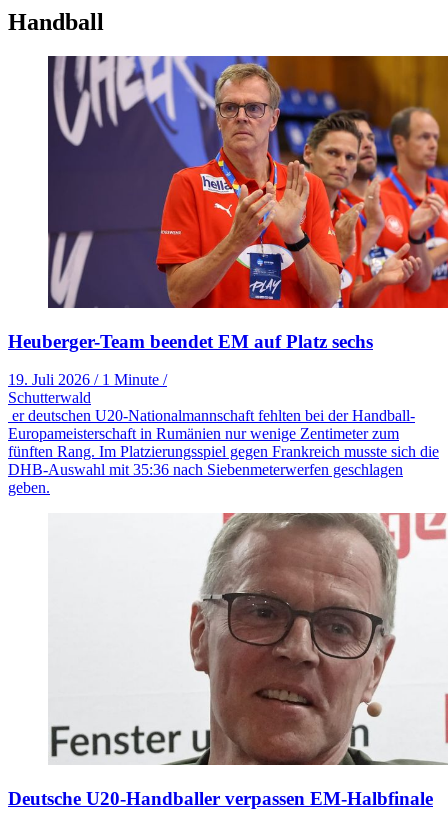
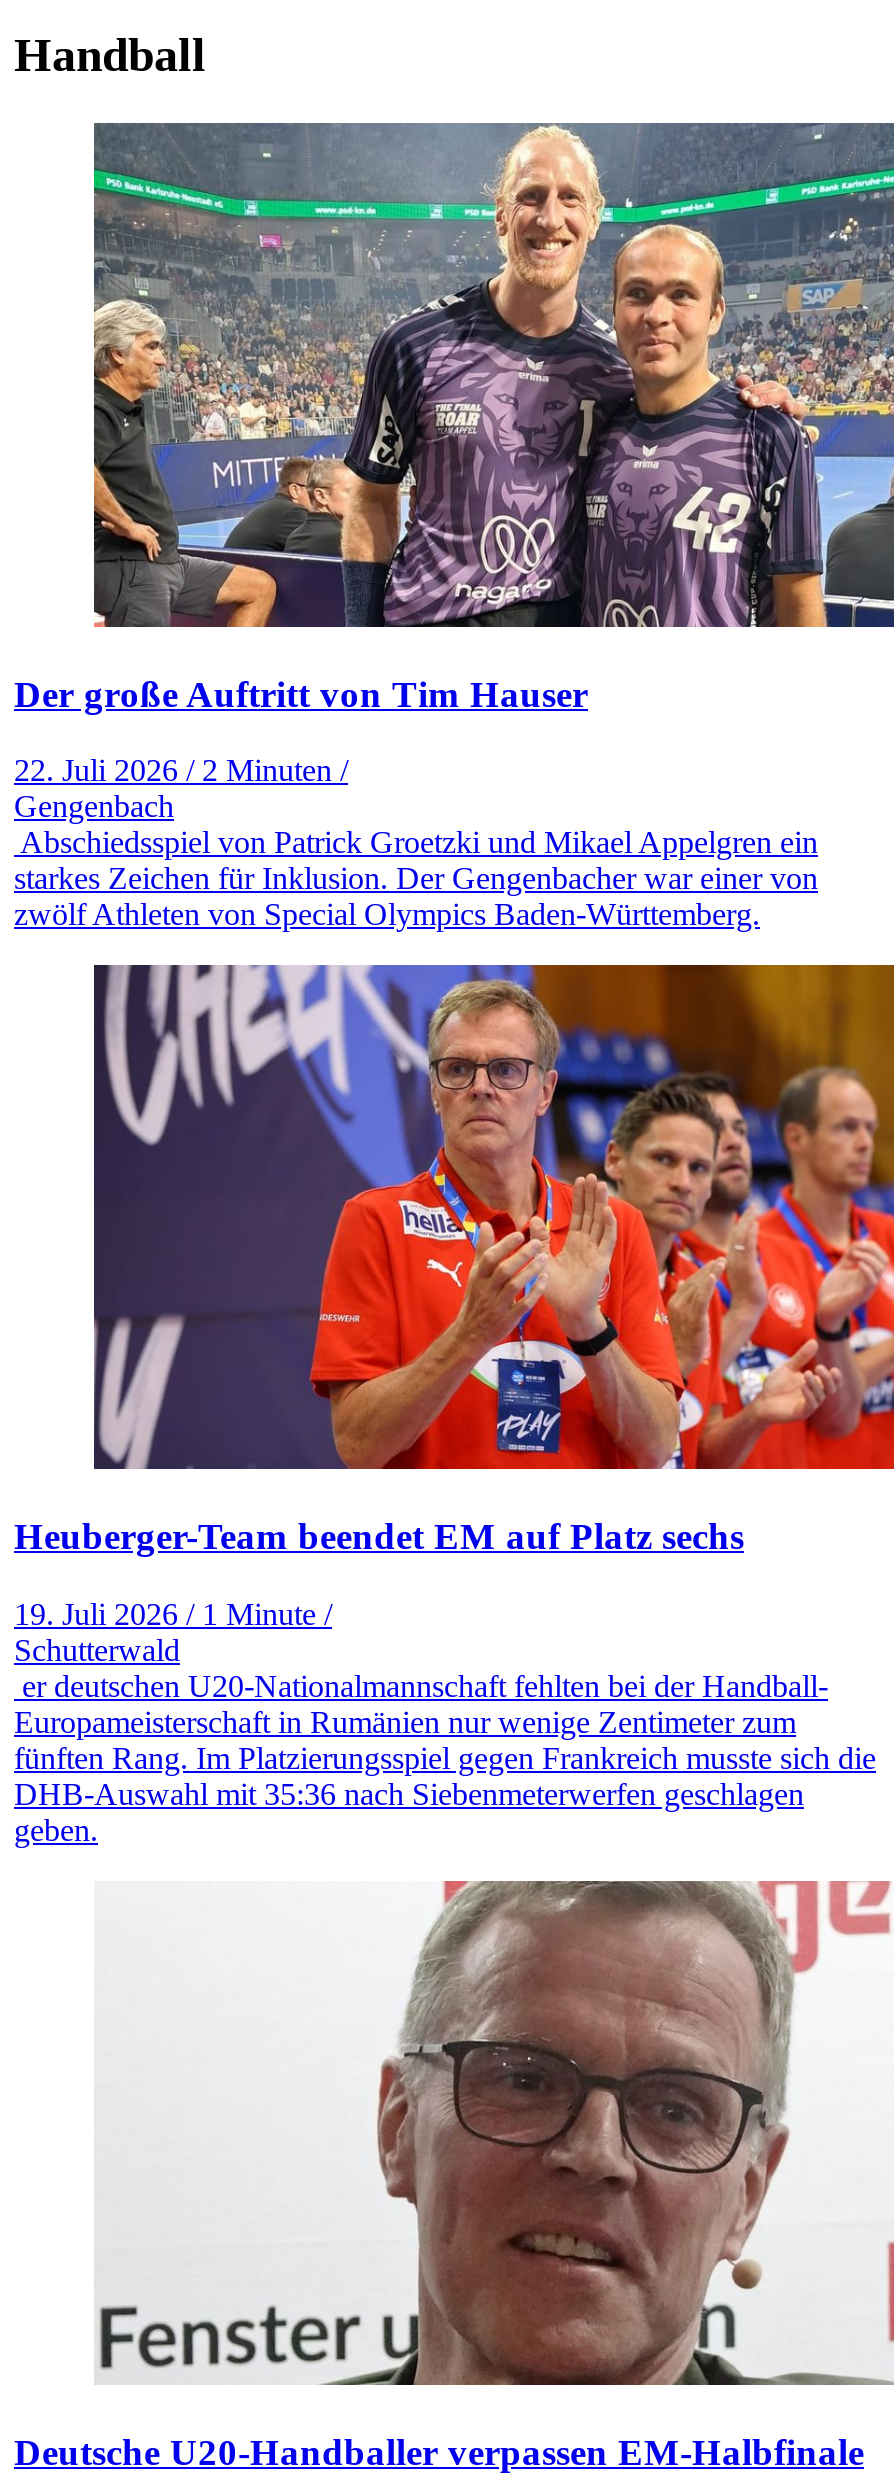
none -> [14,121,888,932] [image] | Der große Auftritt von Tim Hauser | 22. Juli 2026 / 2 Minuten / | Gengenbach | Abschiedsspiel von Patrick Groetzki und Mikael Appelgren ein | starkes Zeichen für Inklusion. Der Gengenbacher war einer von | zwölf Athleten von Special Olympics Baden-Württemberg.

